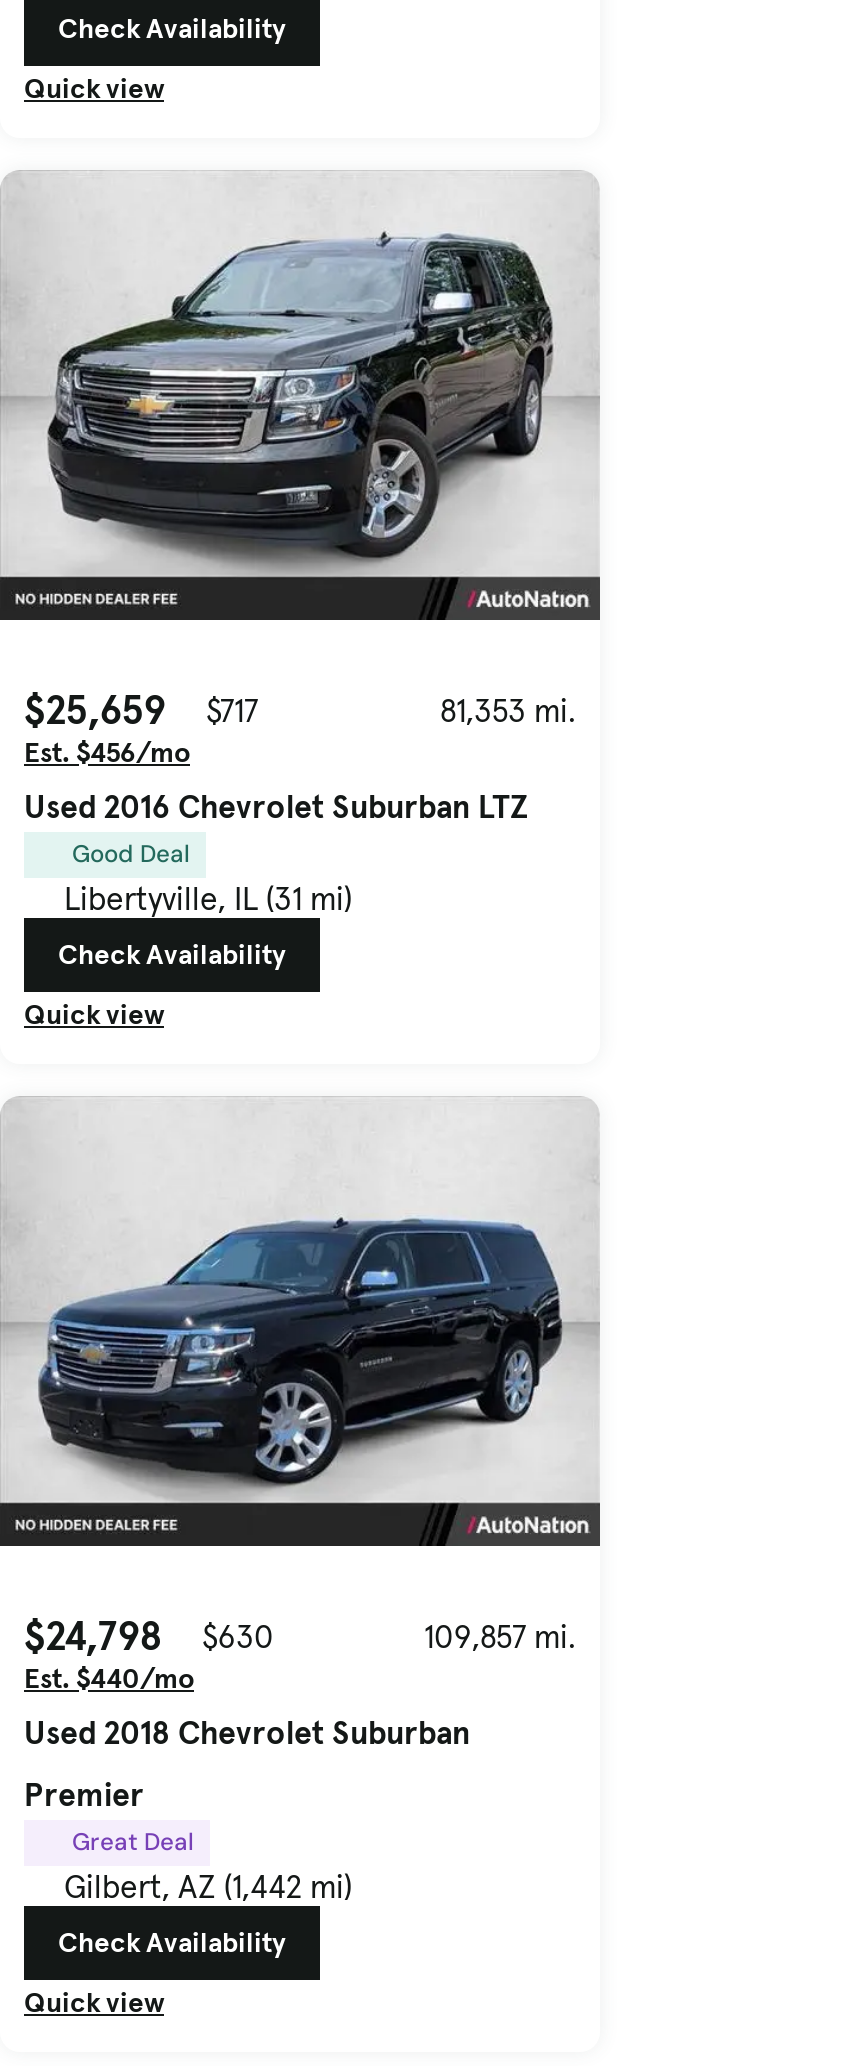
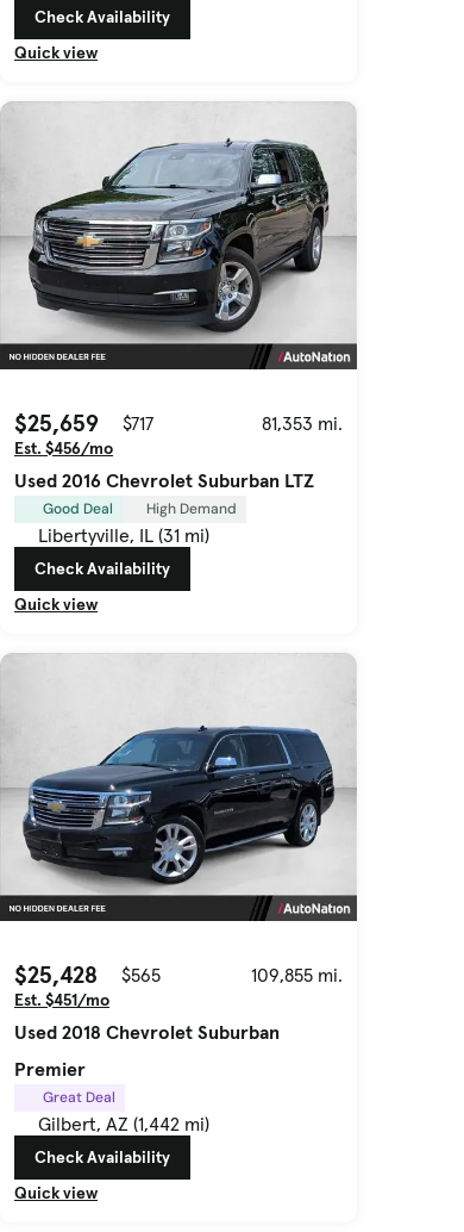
none -> [146,499,237,518] High Demand
[24,1610,162,1662] $24,798 -> [14,959,98,990] $25,428
[202,1616,274,1656] $630 -> [121,963,161,987] $565
[424,1616,576,1656] 109,857 mi. -> [251,963,343,987] 109,855 mi.
[24,1660,194,1696] Est. $440/mo -> [14,989,109,1010] Est. $451/mo

